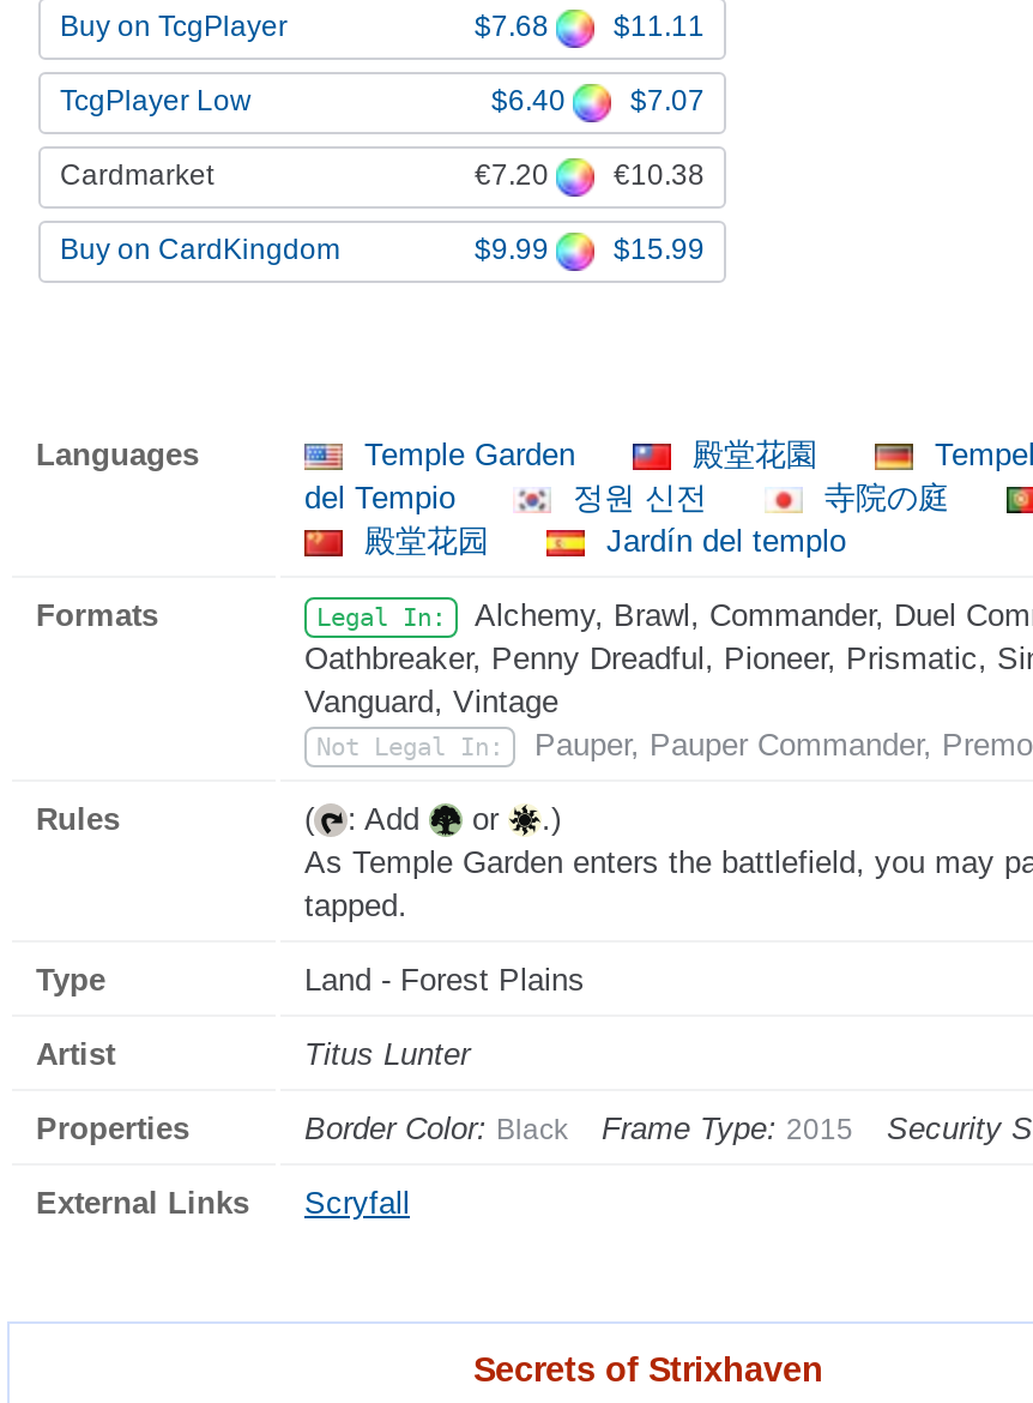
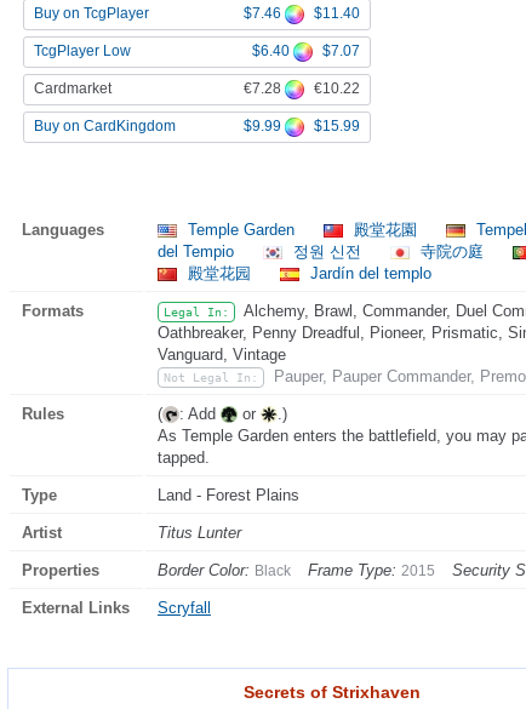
[475,10,556,43] $7.68 -> [244,5,285,22] $7.46
[606,10,705,43] $11.11 -> [310,5,360,22] $11.40
[475,159,556,192] €7.20 -> [244,80,285,97] €7.28
[606,159,705,192] €10.38 -> [310,80,360,97] €10.22

